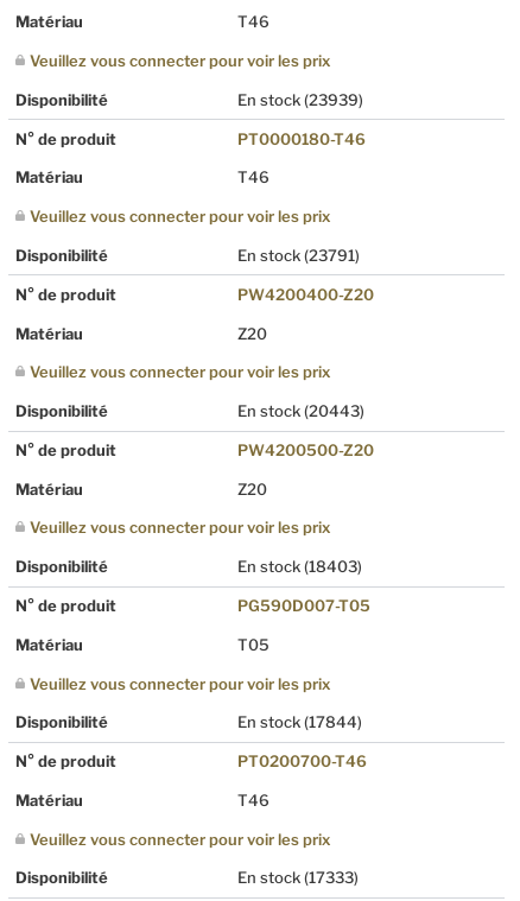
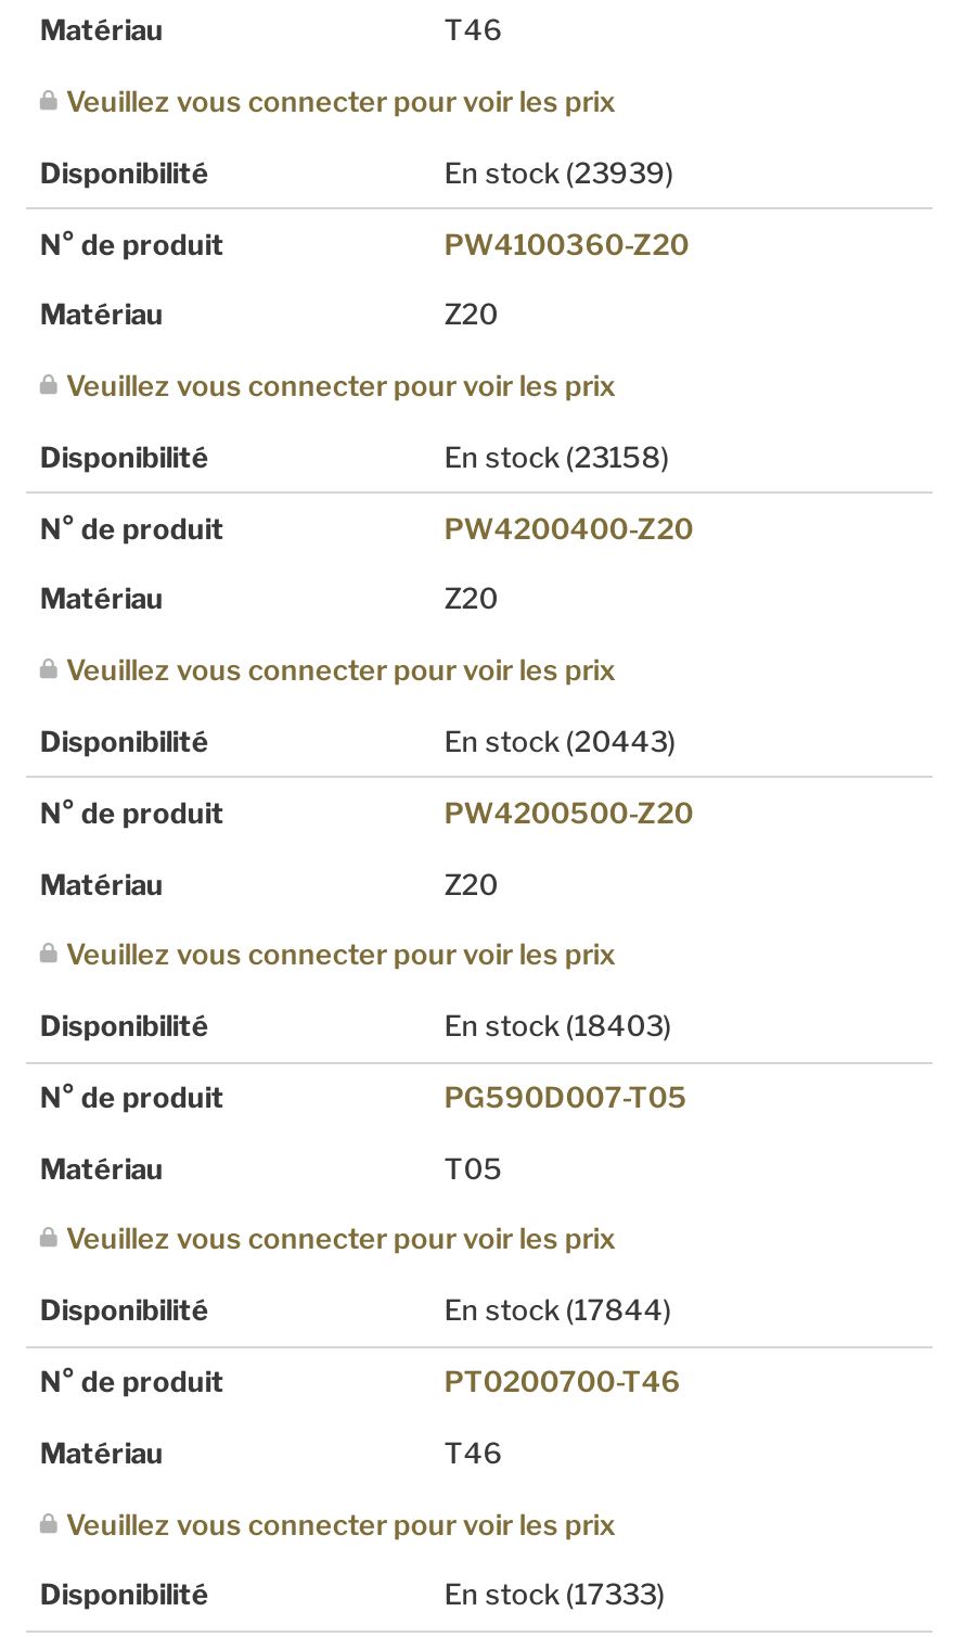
[237,129,365,148] PT0000180-T46 -> [444,226,689,261] PW4100360-Z20
[237,168,269,187] T46 -> [444,297,498,332] Z20
[237,246,359,265] En stock (23791) -> [444,439,670,474] En stock (23158)

